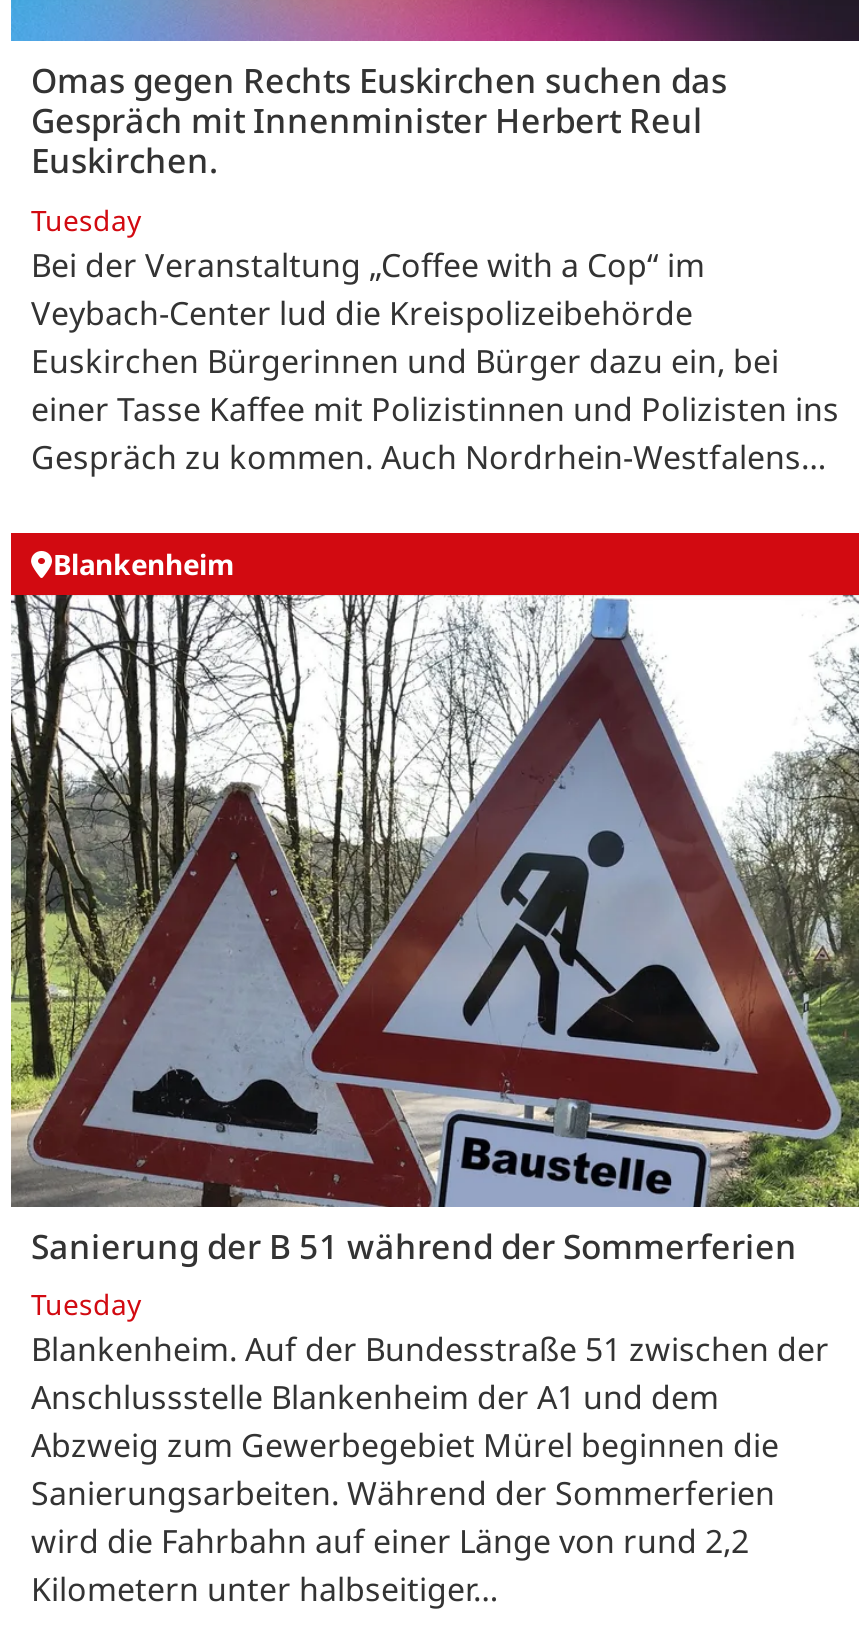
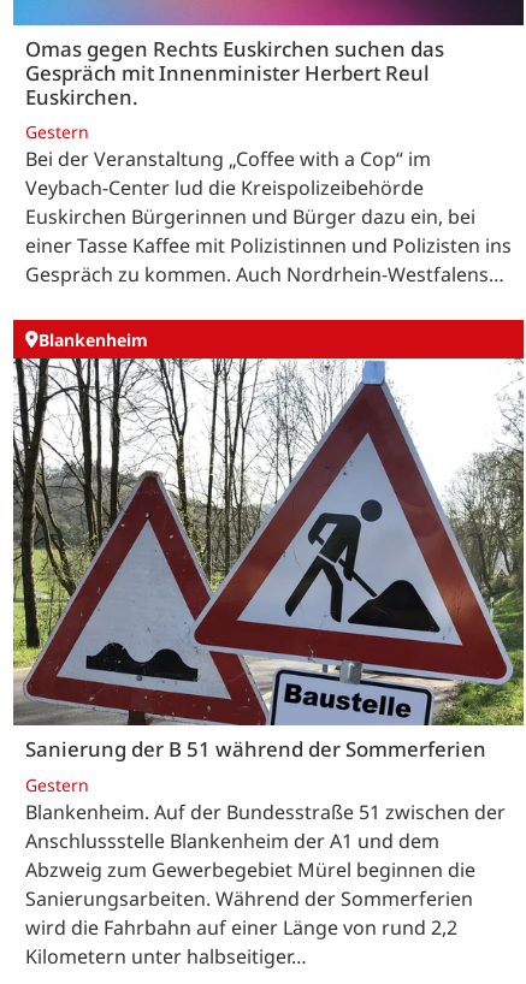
[31,200,141,238] Tuesday -> [25,120,89,143] Gestern
[31,1285,141,1323] Tuesday -> [25,773,89,796] Gestern

